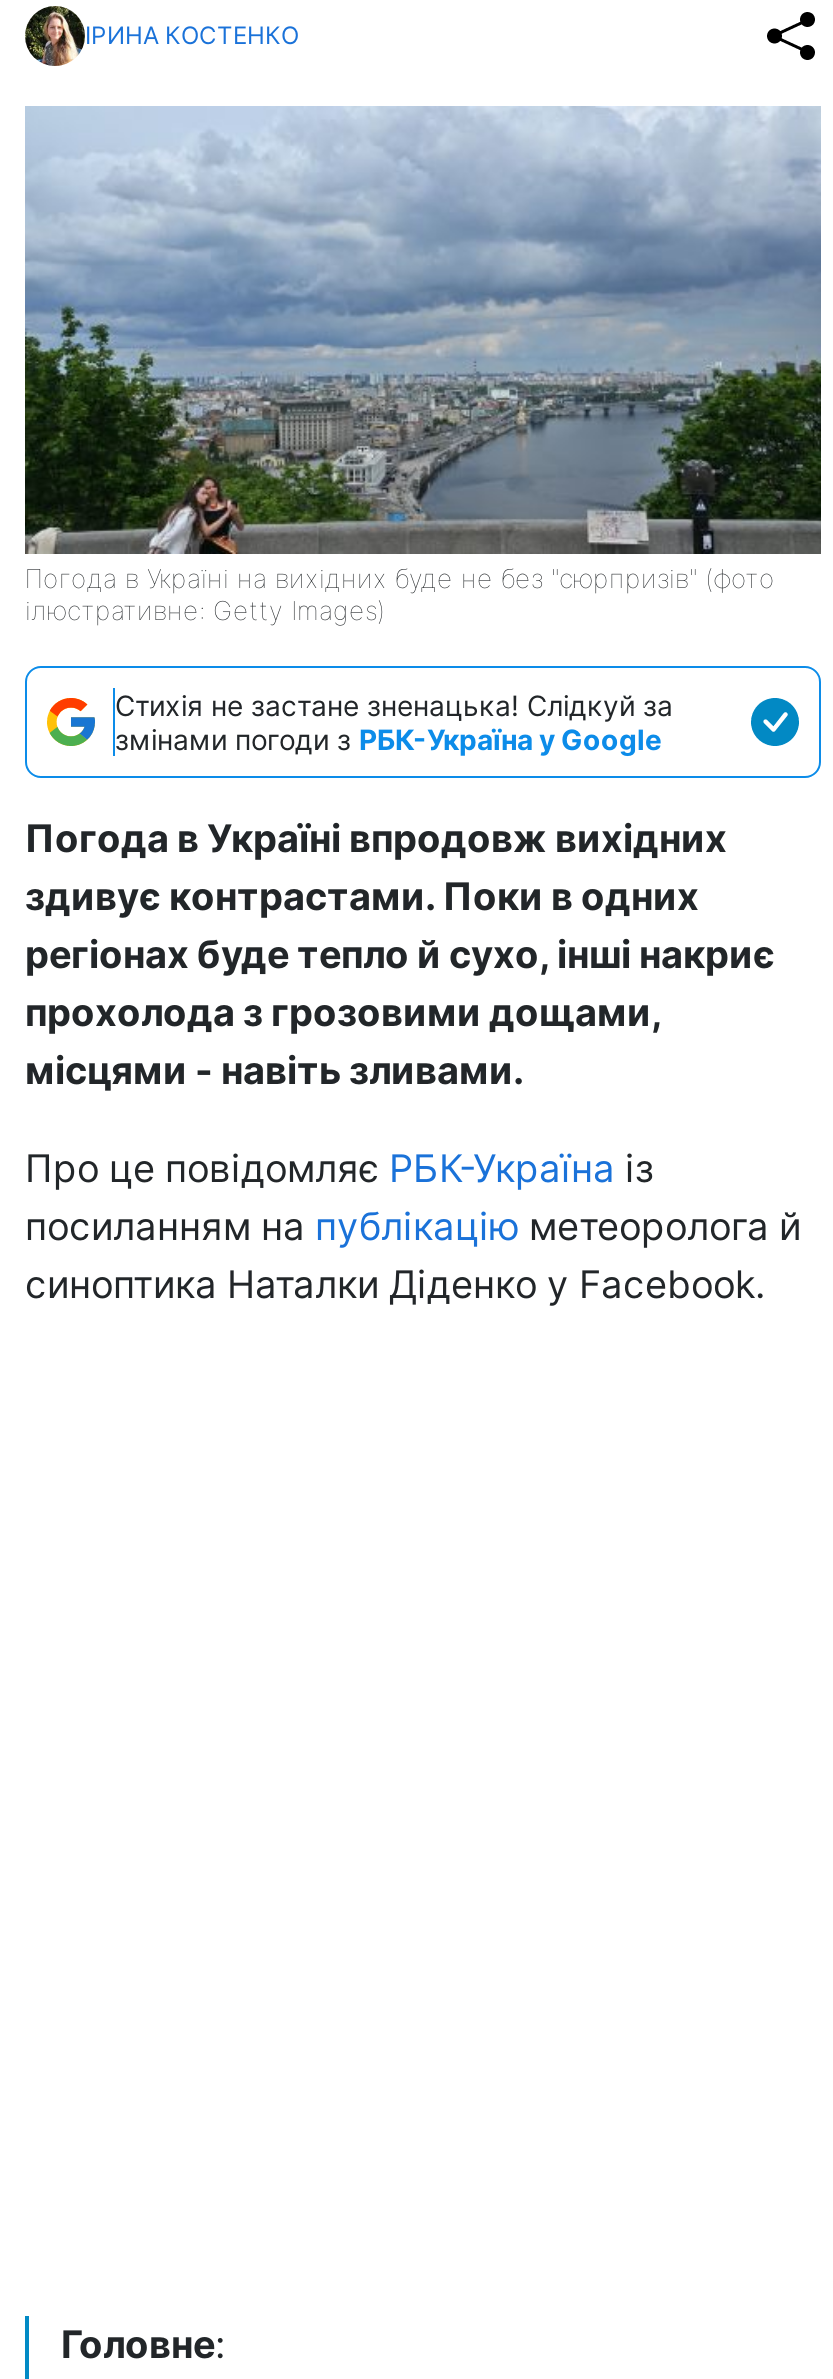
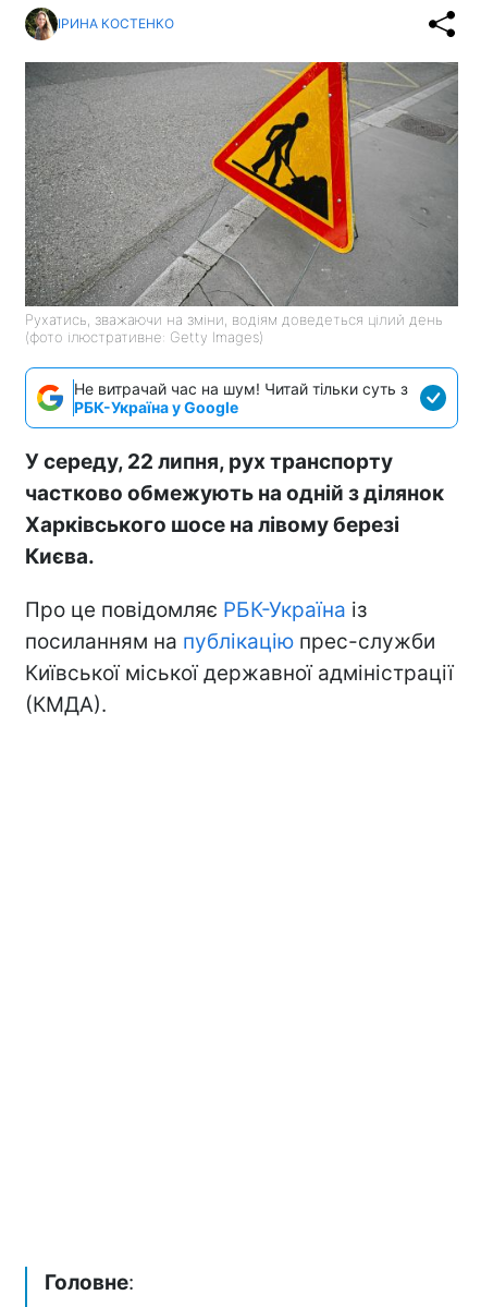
[23,106,823,626] [image] | Погода в Україні на вихідних буде не без "сюрпризів" (фото | ілюстративне: Getty Images) -> [25,61,458,345] [image] | Рухатись, зважаючи на зміни, водіям доведеться цілий день | (фото ілюстративне: Getty Images)
[115,688,673,756] Стихія не застане зненацька! Слідкуй за | змінами погоди з РБК-Україна у Google -> [74,379,408,416] Не витрачай час на шум! Читай тільки суть з | РБК-Україна у Google
[25,816,775,1094] Погода в Україні впродовж вихідних | здивує контрастами. Поки в одних | регіонах буде тепло й сухо, інші накриє | прохолода з грозовими дощами, | місцями - навіть зливами. -> [25,449,444,569] У середу, 22 липня, рух транспорту | частково обмежують на одній з ділянок | Харківського шосе на лівому березі | Києва.
moved [25,1146,653,1192] -> [25,597,367,622]: Про це повідомляє РБК-Україна із
[25,1204,801,1308] посиланням на публікацію метеоролога й | синоптика Наталки Діденко у Facebook. -> [25,629,454,717] посиланням на публікацію прес-служби | Київської міської державної адміністрації | (КМДА).

